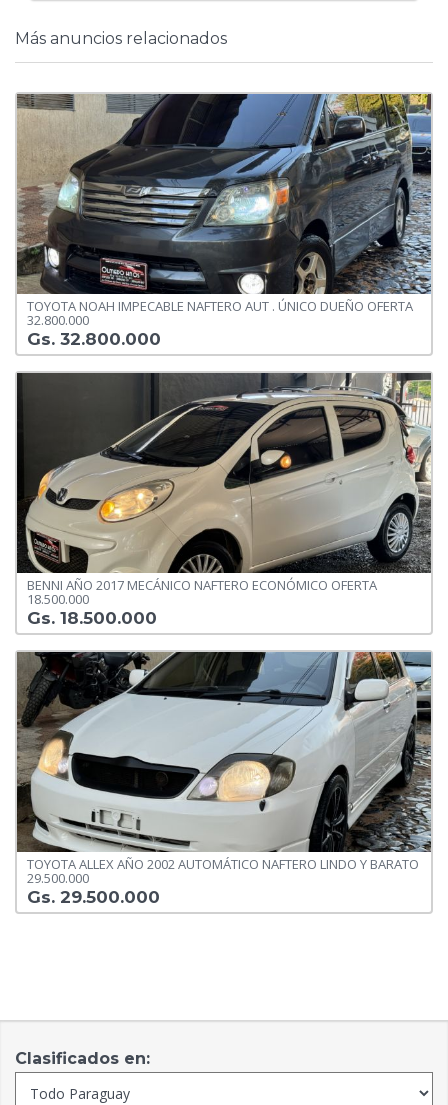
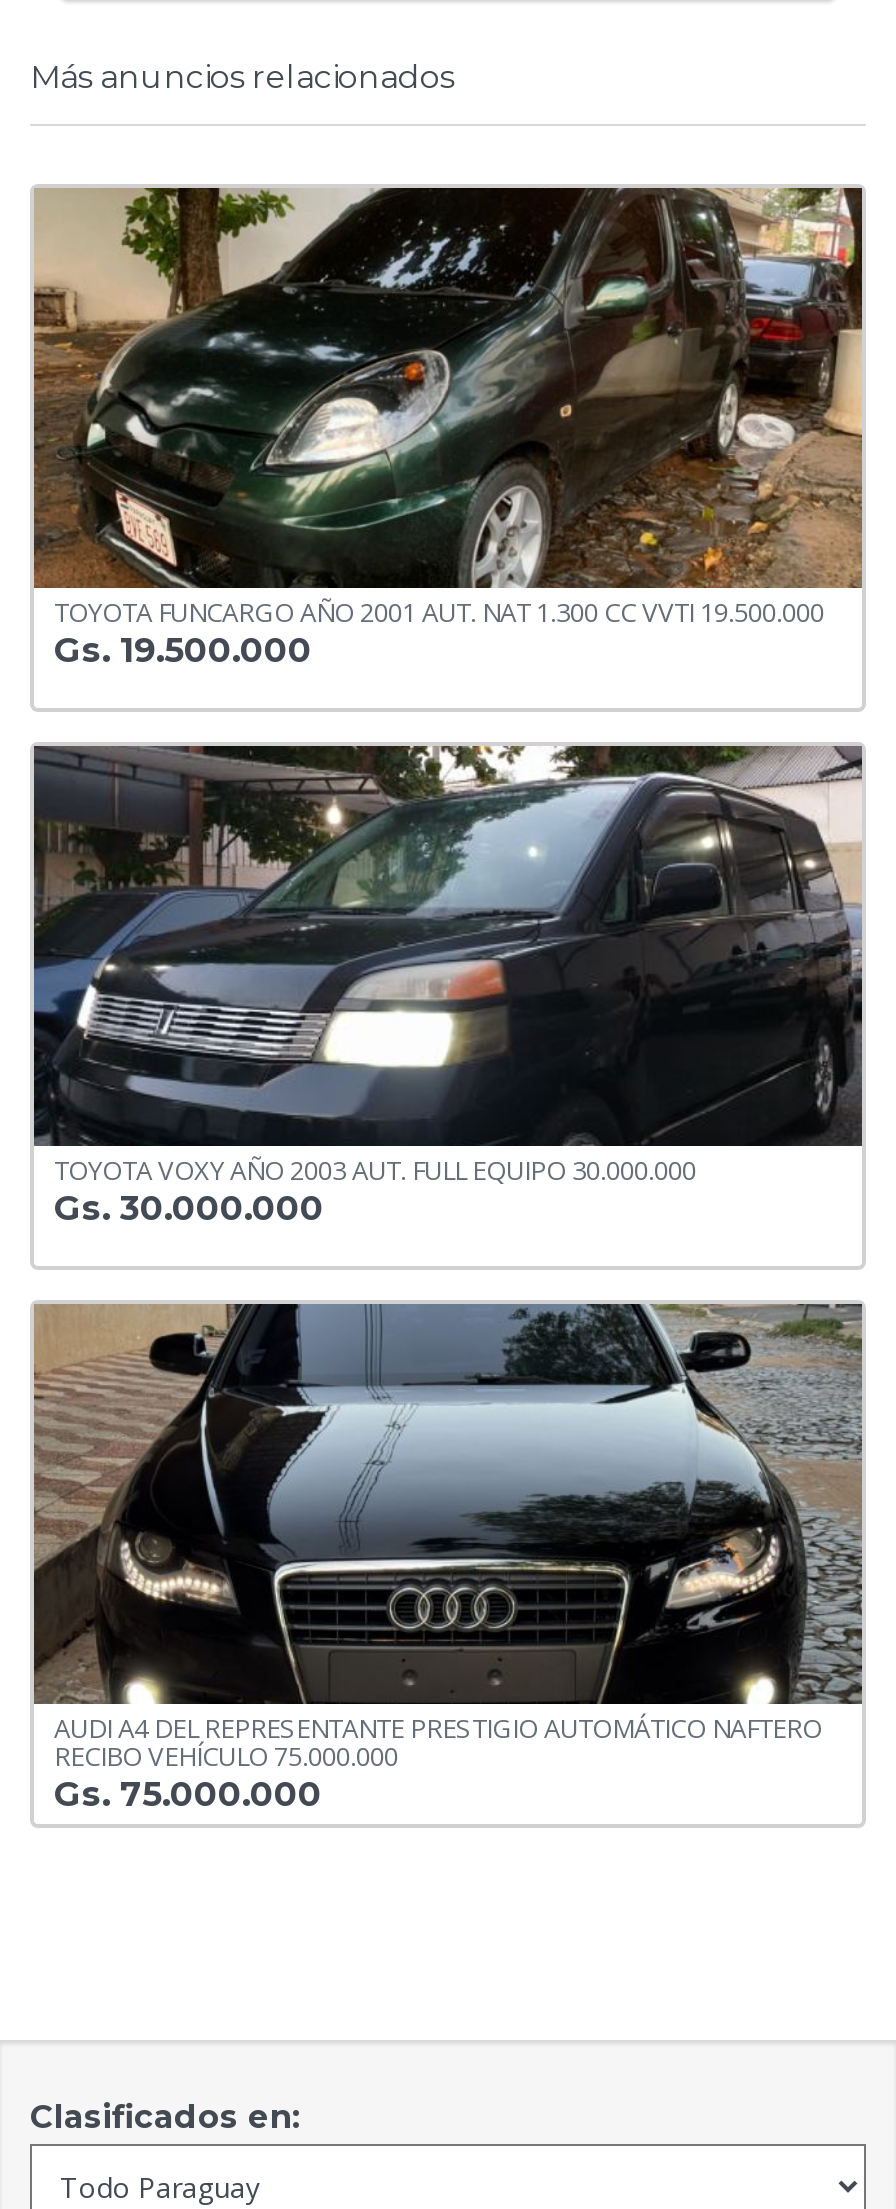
[17,93,432,349] [image] | TOYOTA NOAH IMPECABLE NAFTERO AUT . ÚNICO DUEÑO OFERTA | 32.800.000 | Gs. 32.800.000 -> [34,186,864,671] [image] | TOYOTA FUNCARGO AÑO 2001 AUT. NAT 1.300 CC VVTI 19.500.000 | Gs. 19.500.000
[16,372,432,628] [image] | BENNI AÑO 2017 MECÁNICO NAFTERO ECONÓMICO OFERTA | 18.500.000 | Gs. 18.500.000 -> [32,744,864,1228] [image] | TOYOTA VOXY AÑO 2003 AUT. FULL EQUIPO 30.000.000 | Gs. 30.000.000
[17,651,431,907] [image] | TOYOTA ALLEX AÑO 2002 AUTOMÁTICO NAFTERO LINDO Y BARATO | 29.500.000 | Gs. 29.500.000 -> [34,1302,864,1814] [image] | AUDI A4 DEL REPRESENTANTE PRESTIGIO AUTOMÁTICO NAFTERO | RECIBO VEHÍCULO 75.000.000 | Gs. 75.000.000

